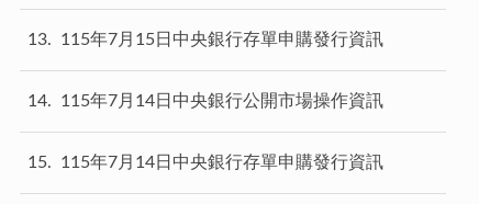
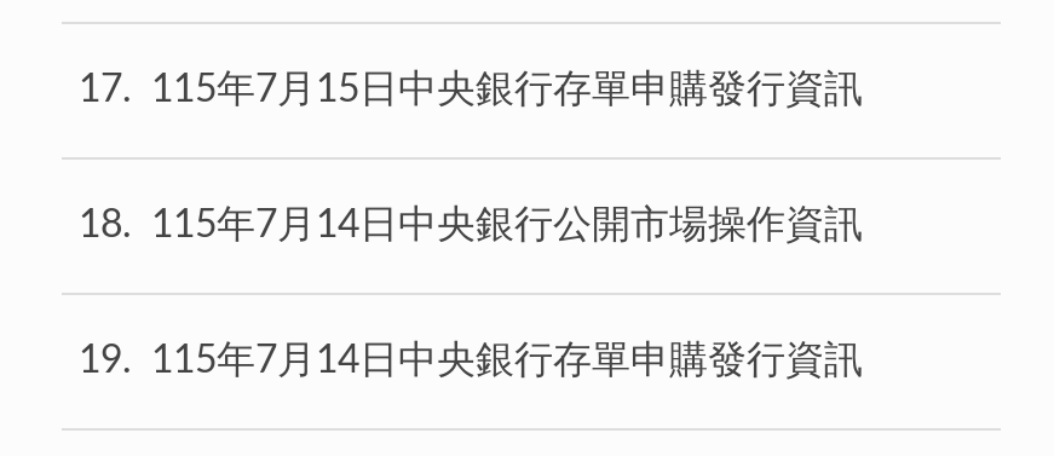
[27,31,383,48] 13 115年7月15日中央銀行存單申購發行資訊 -> [79,70,863,109] 17 115年7月15日中央銀行存單申購發行資訊
[27,92,383,110] 14 115年7月14日中央銀行公開市場操作資訊 -> [79,206,863,244] 18 115年7月14日中央銀行公開市場操作資訊
[27,154,383,171] 15 115年7月14日中央銀行存單申購發行資訊 -> [79,341,863,380] 19 115年7月14日中央銀行存單申購發行資訊

